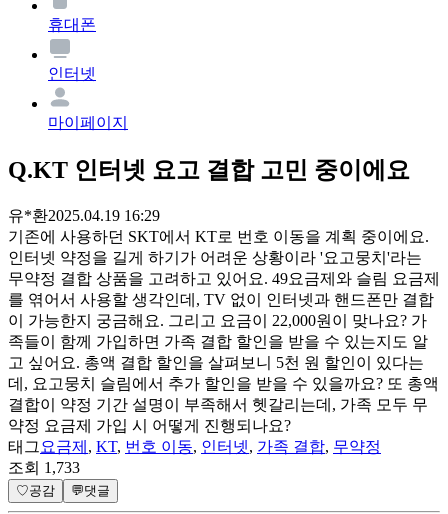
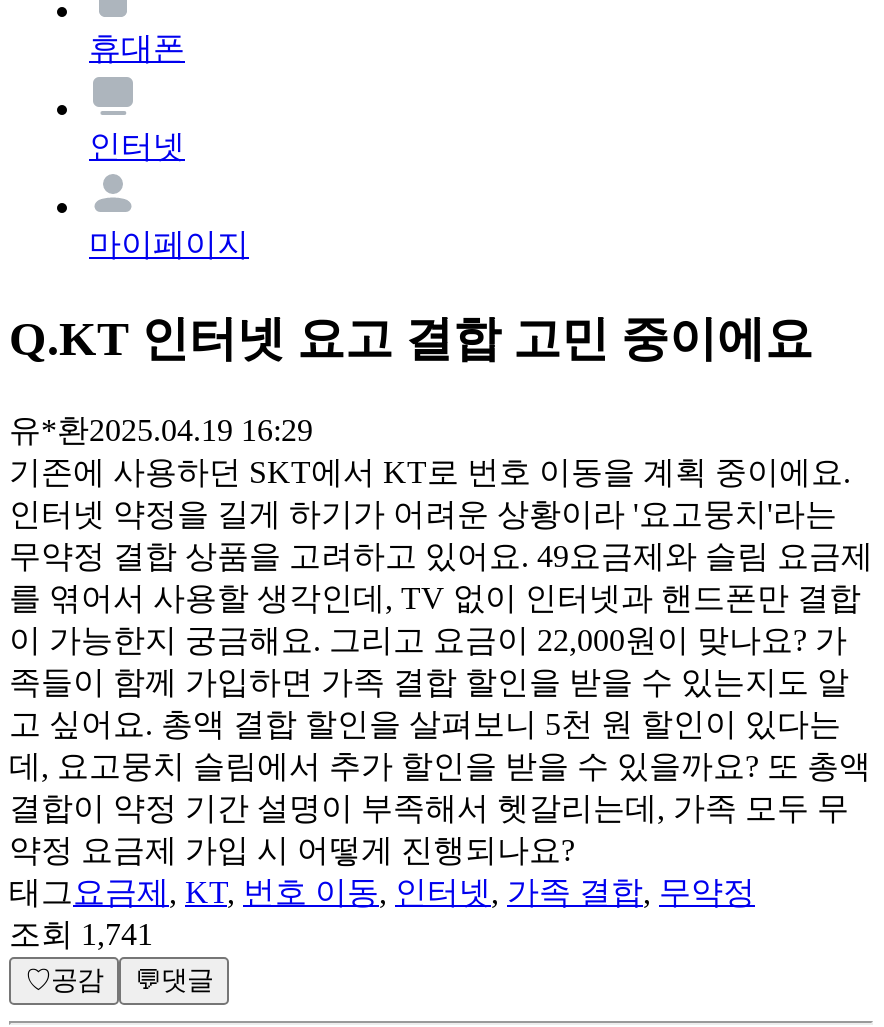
[8,459,80,476] 조회 1,733 -> [9,917,153,951] 조회 1,741

